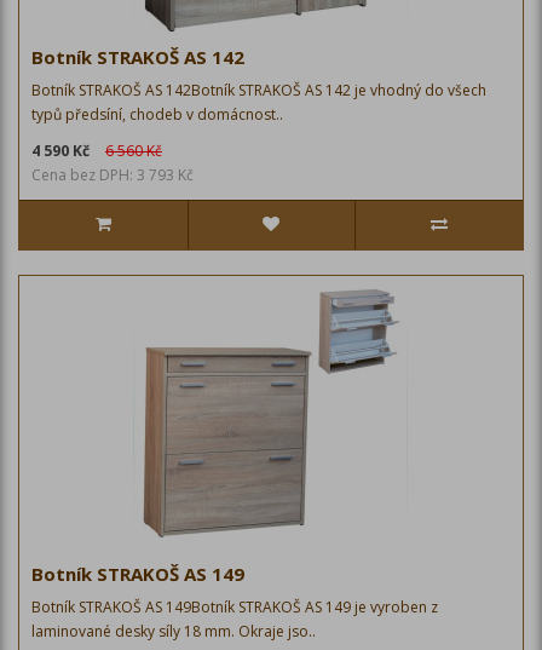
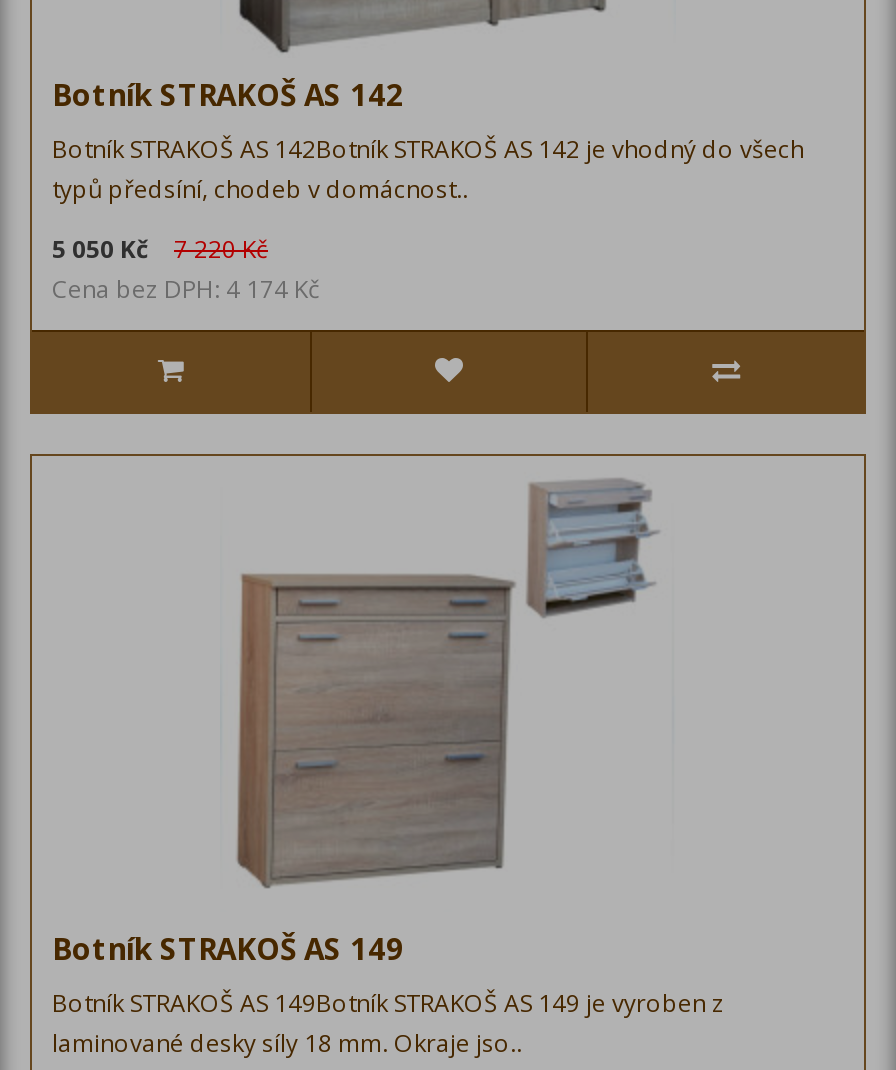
[31,140,90,161] 4 590 Kč -> [52,232,148,266] 5 050 Kč
[105,140,162,161] 6 560 Kč -> [174,232,268,266] 7 220 Kč
[31,165,194,185] Cena bez DPH: 3 793 Kč -> [52,272,320,306] Cena bez DPH: 4 174 Kč

